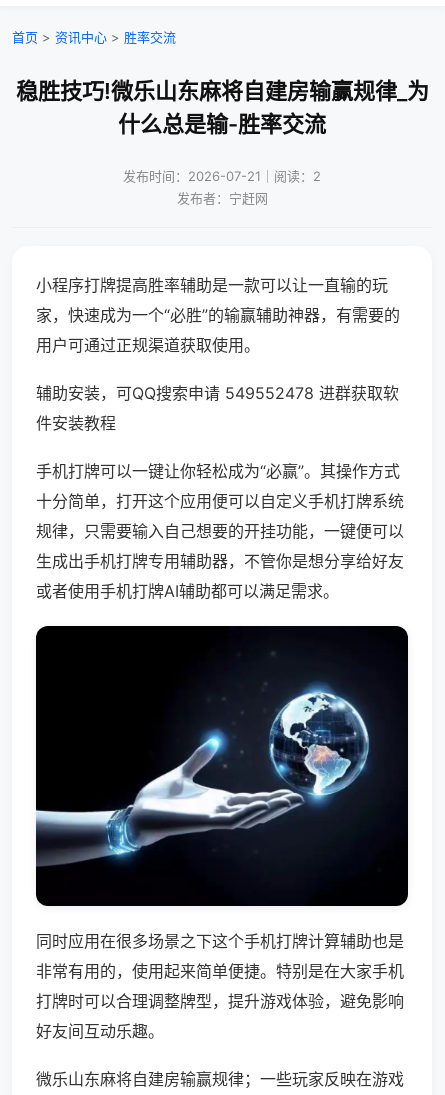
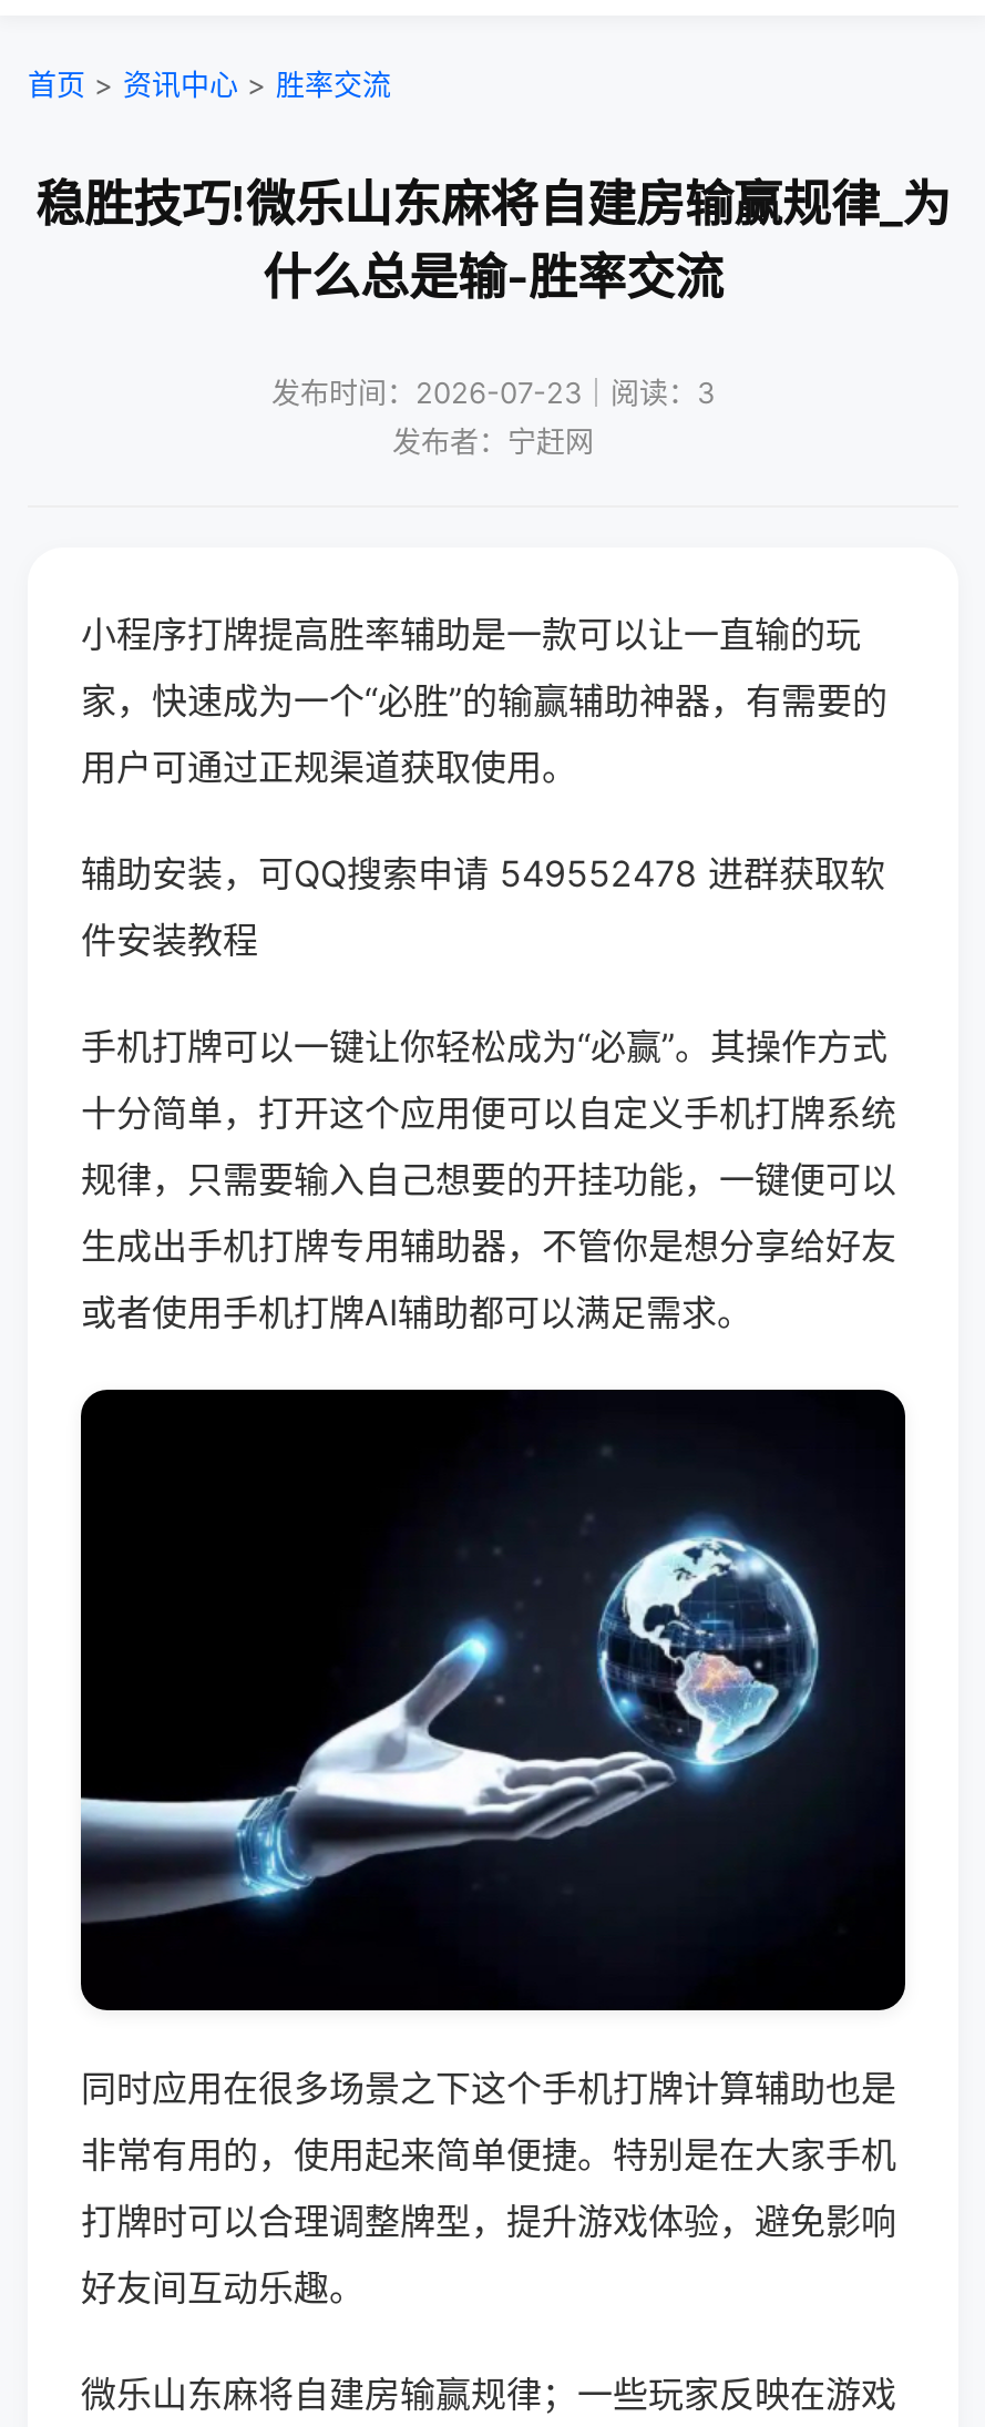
[123,168,321,184] 发布时间：2026-07-21｜阅读：2 -> [271,375,715,410] 发布时间：2026-07-23｜阅读：3

